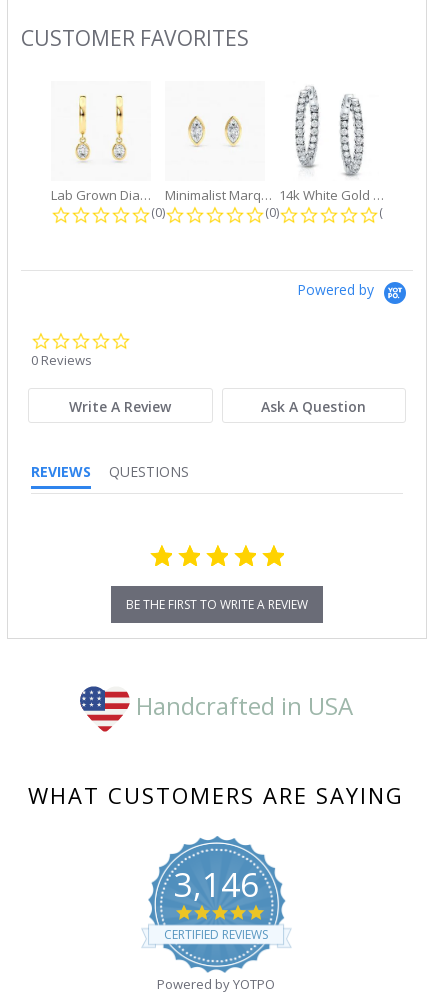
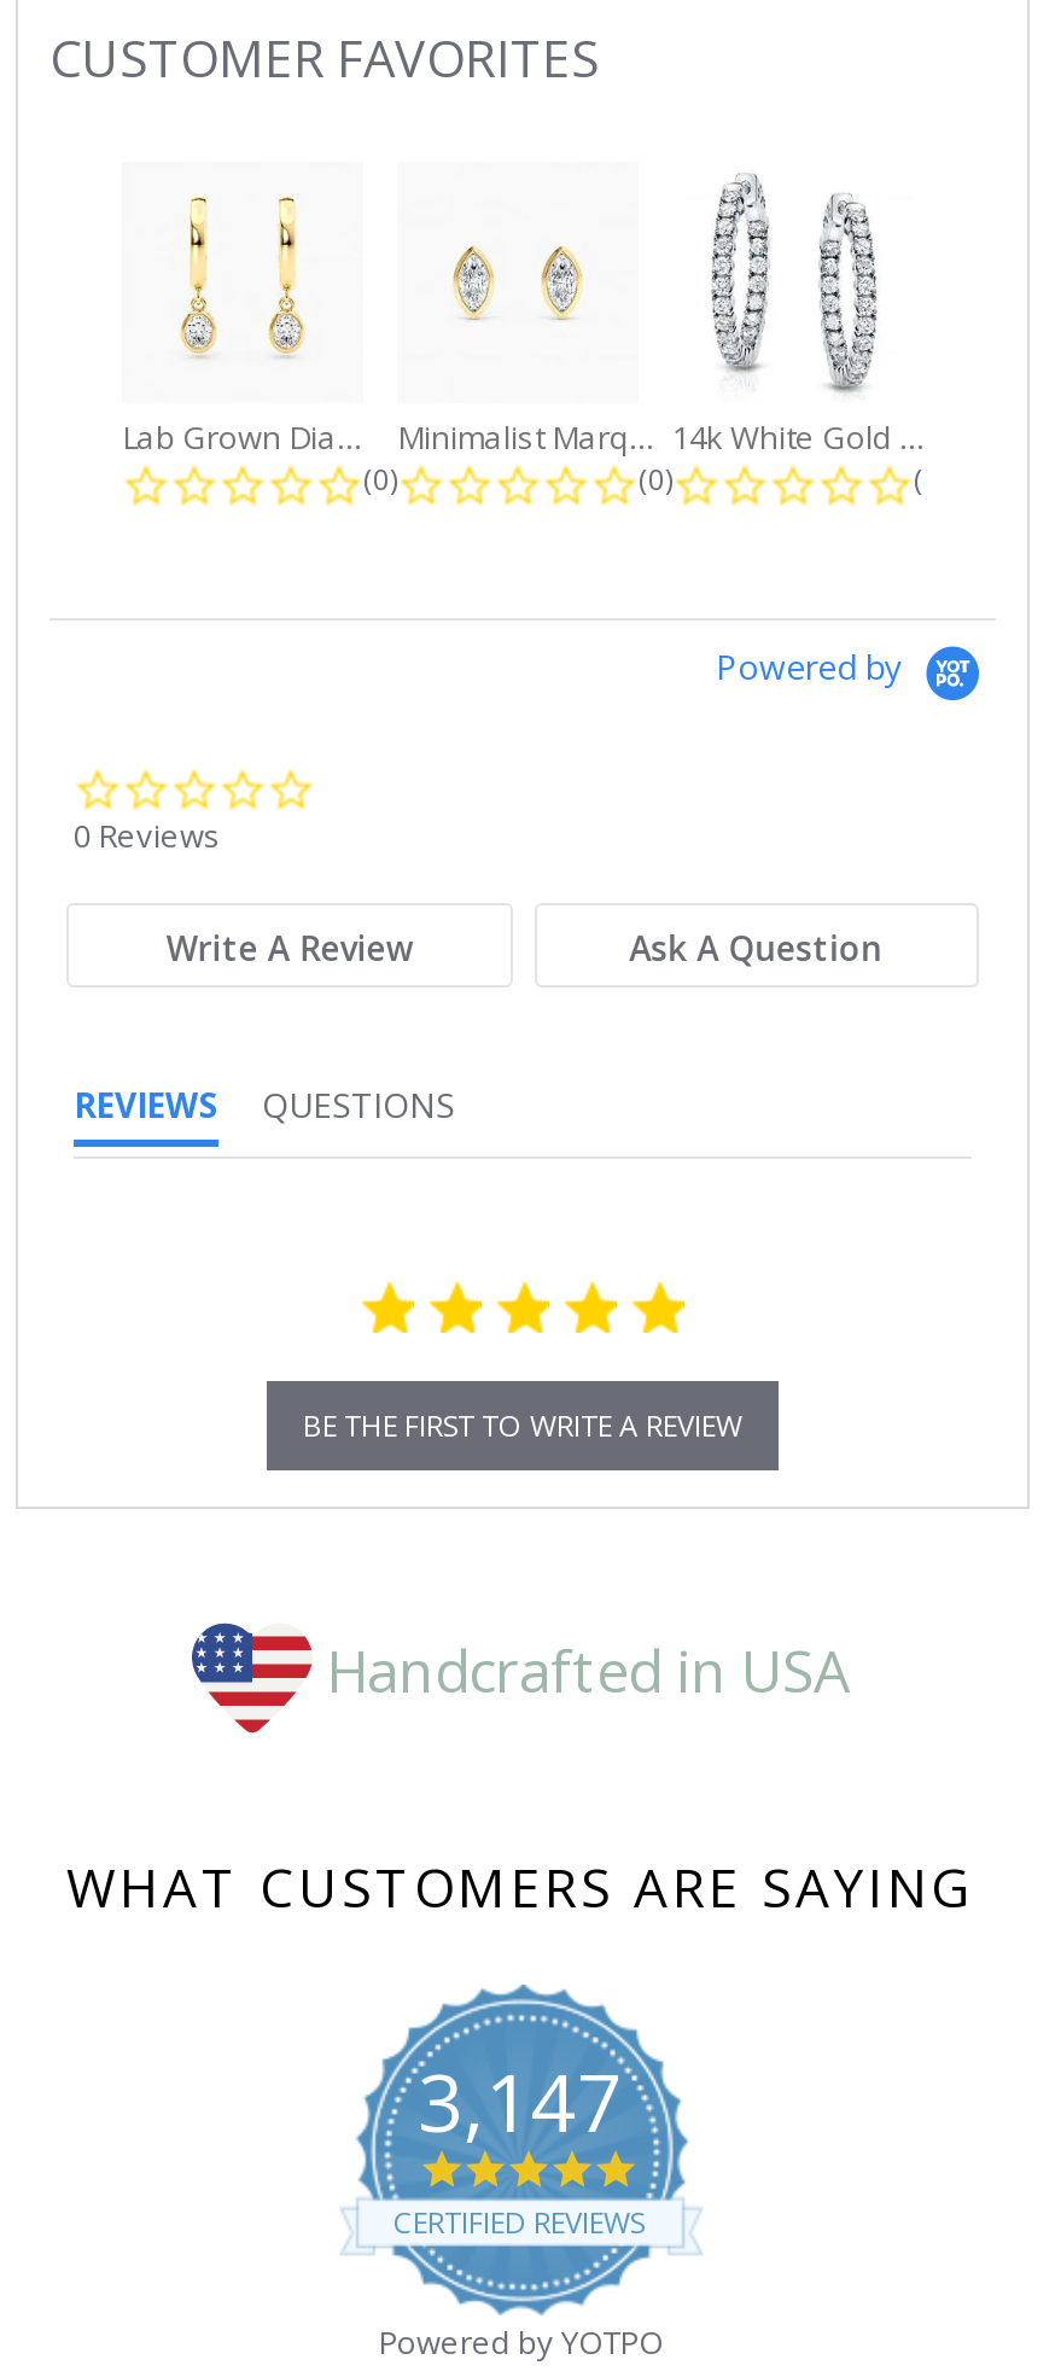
[173,862,258,907] 3,146 -> [418,2046,623,2155] 3,147

